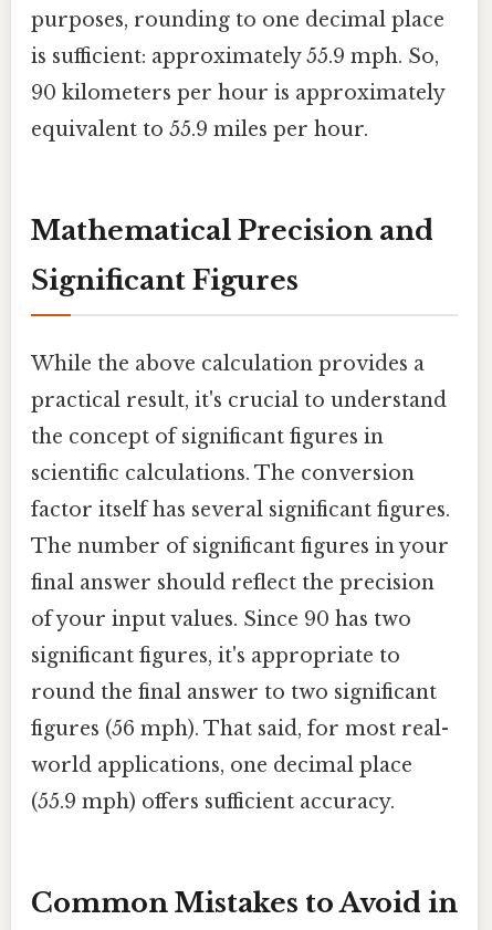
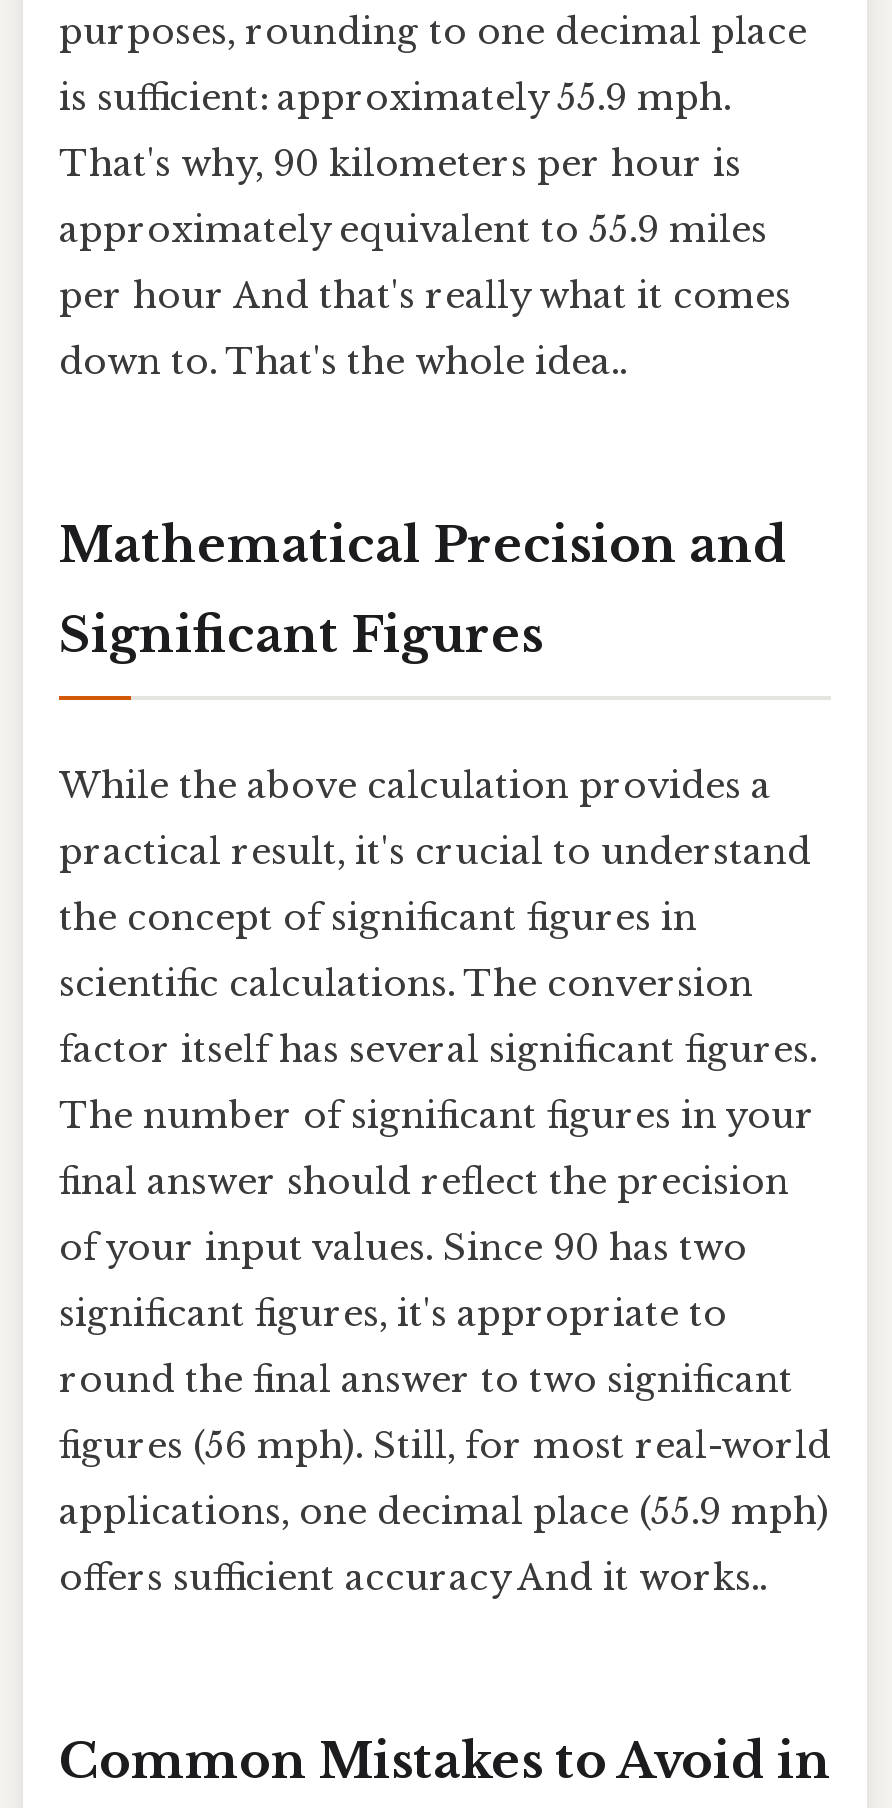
[31,44,444,141] is sufficient: approximately 55.9 mph. So, | 90 kilometers per hour is approximately | equivalent to 55.9 miles per hour. -> [59,75,791,383] is sufficient: approximately 55.9 mph. | That's why, 90 kilometers per hour is | approximately equivalent to 55.9 miles | per hour And that's really what it comes | down to. That's the whole idea..
[31,716,449,740] figures (56 mph). That said, for most real- -> [59,1423,831,1467] figures (56 mph). Still, for most real-world
[31,753,412,777] world applications, one decimal place -> [59,1489,829,1533] applications, one decimal place (55.9 mph)
[31,789,395,813] (55.9 mph) offers sufficient accuracy. -> [59,1555,767,1599] offers sufficient accuracy And it works..

